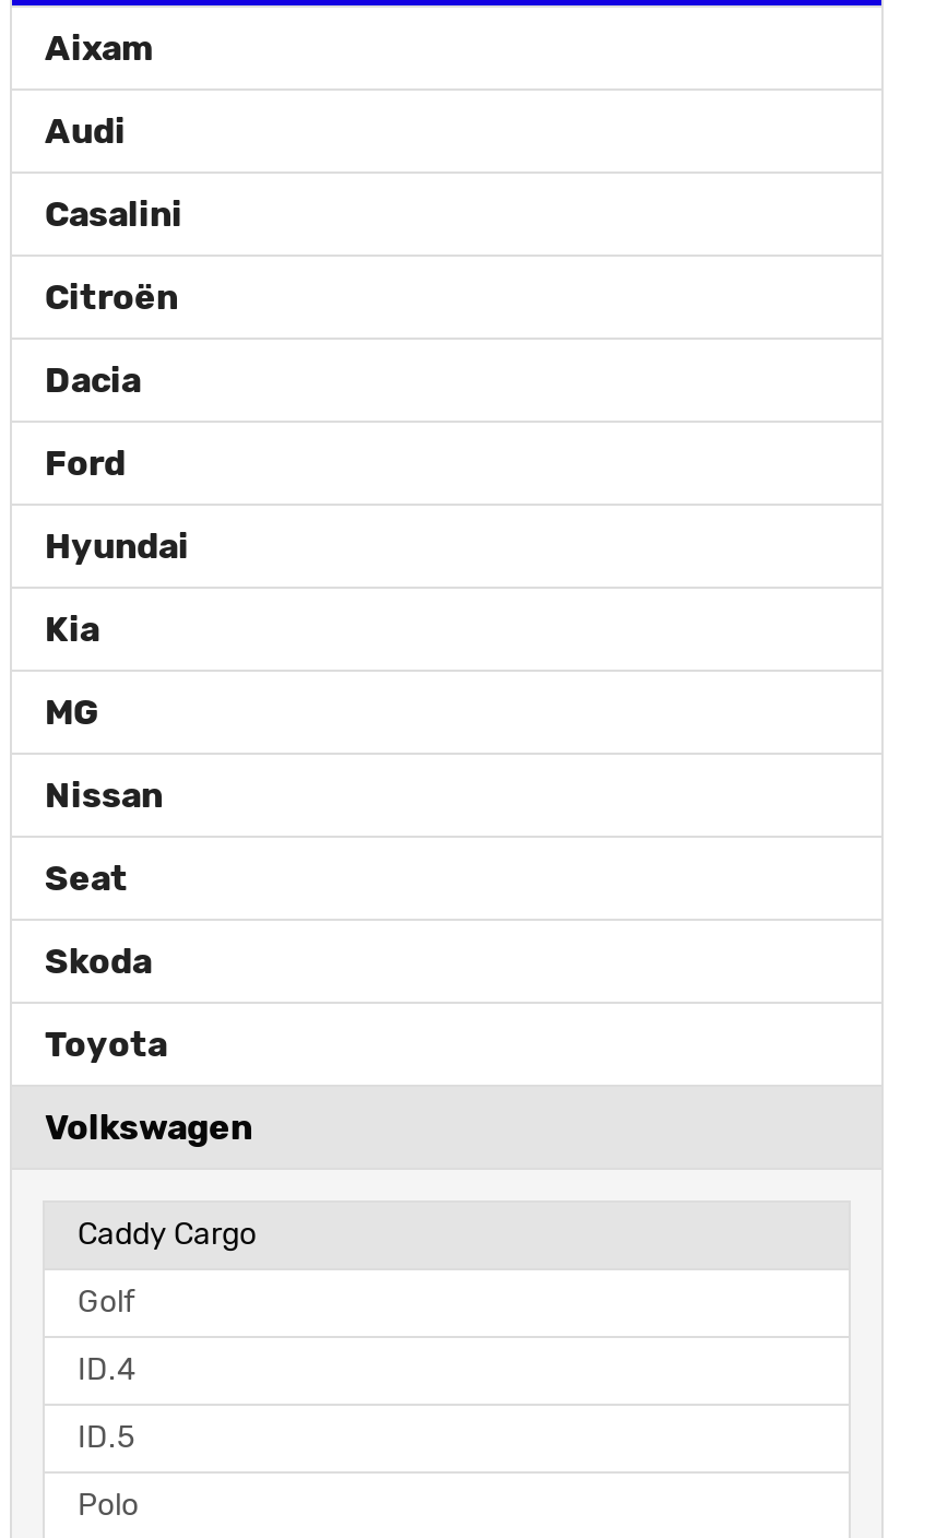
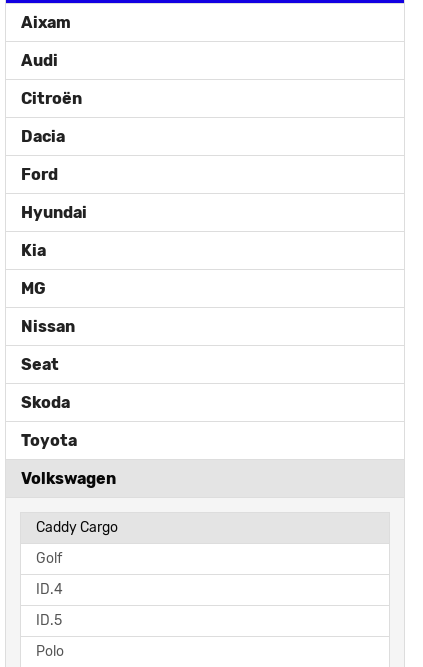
[45,193,182,234] Casalini -> none

